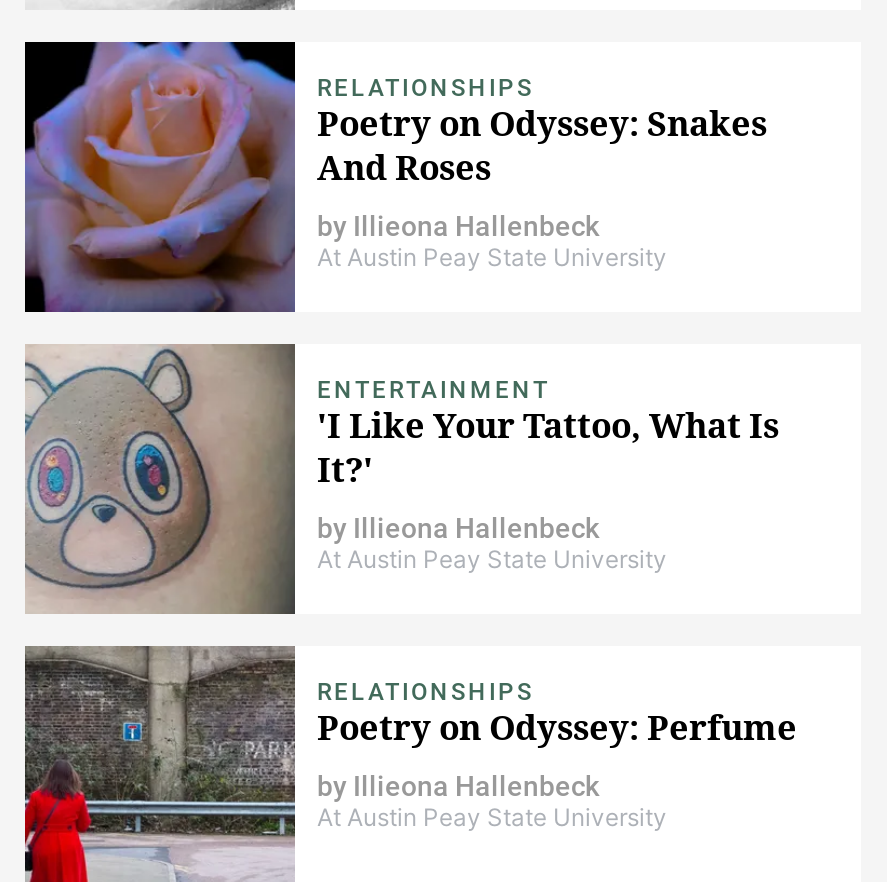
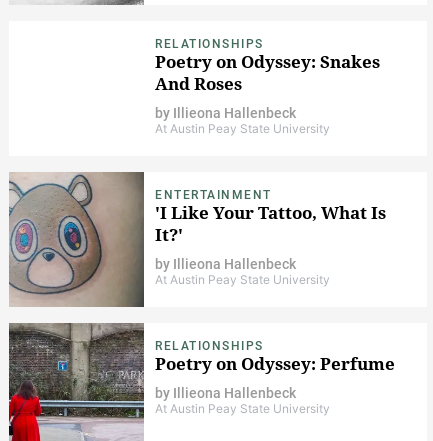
[23,40,297,314] [image] -> none

